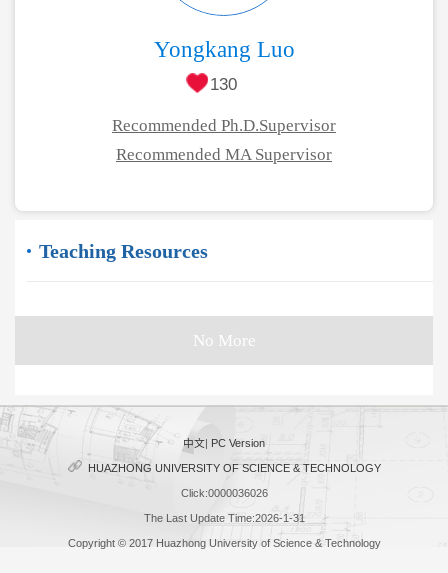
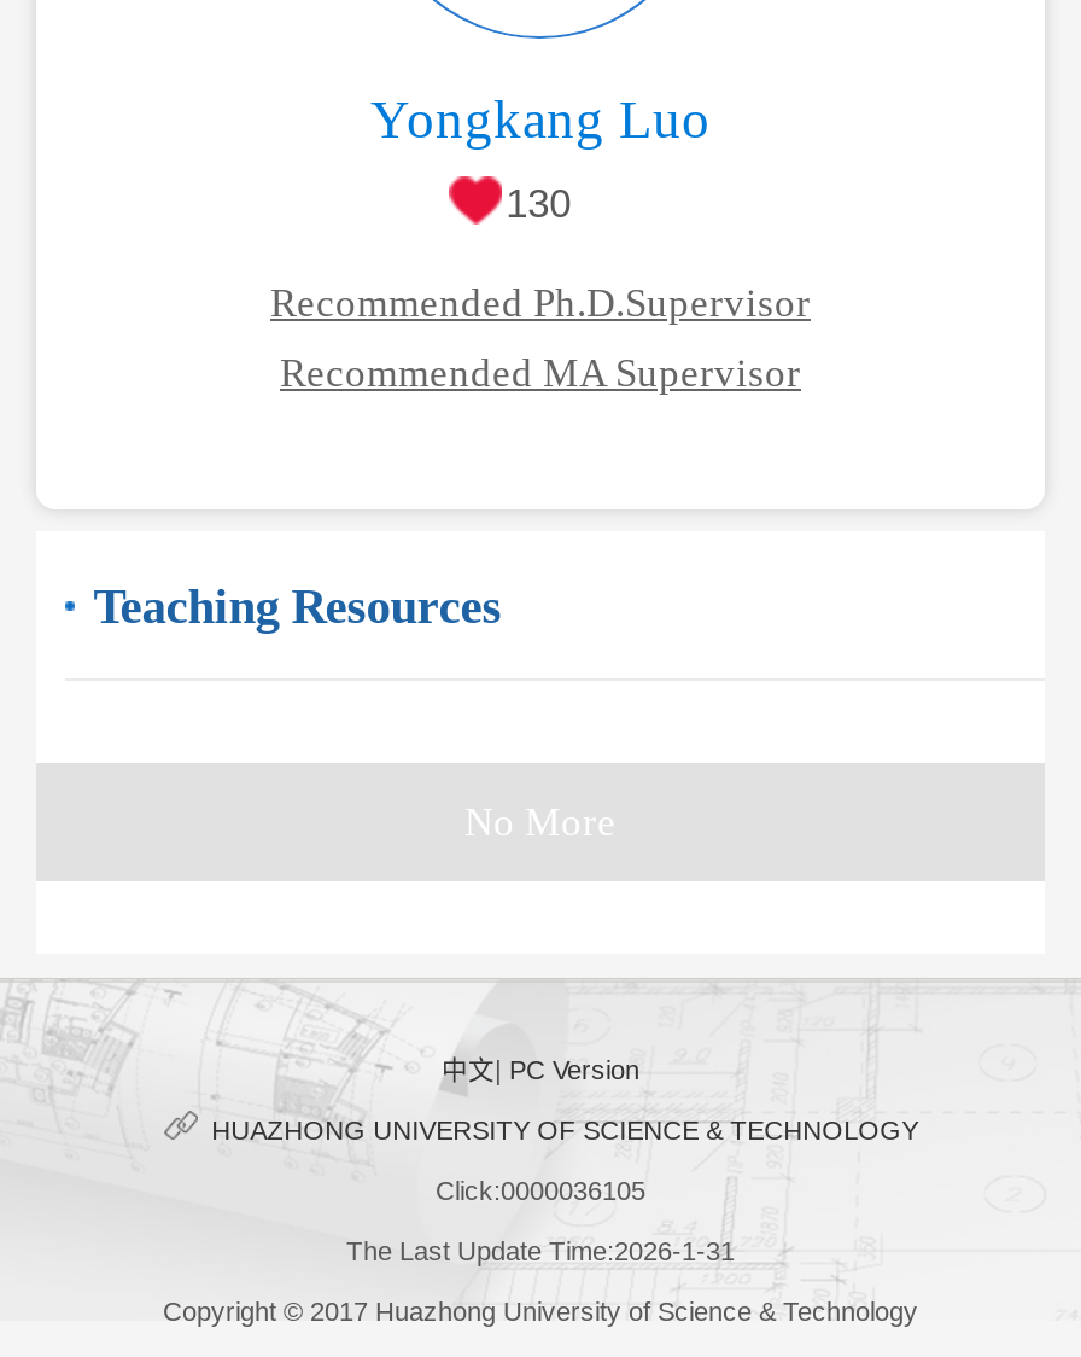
[180,487,267,499] Click:0000036026 -> [436,1176,645,1205] Click:0000036105

